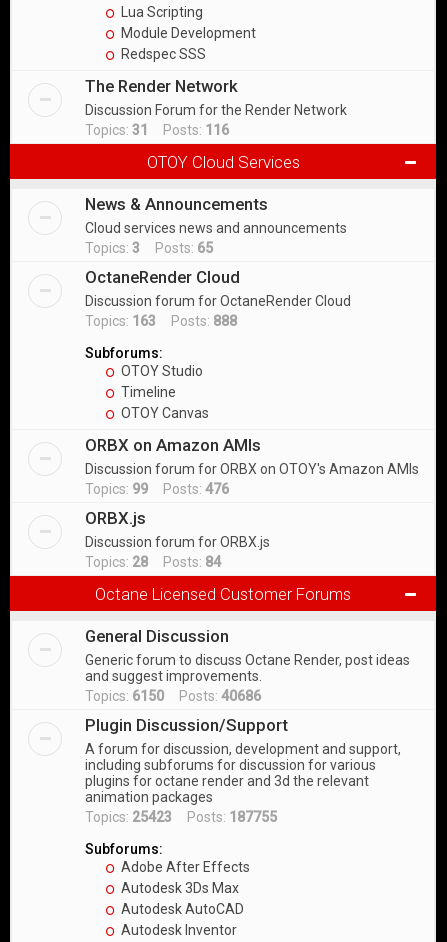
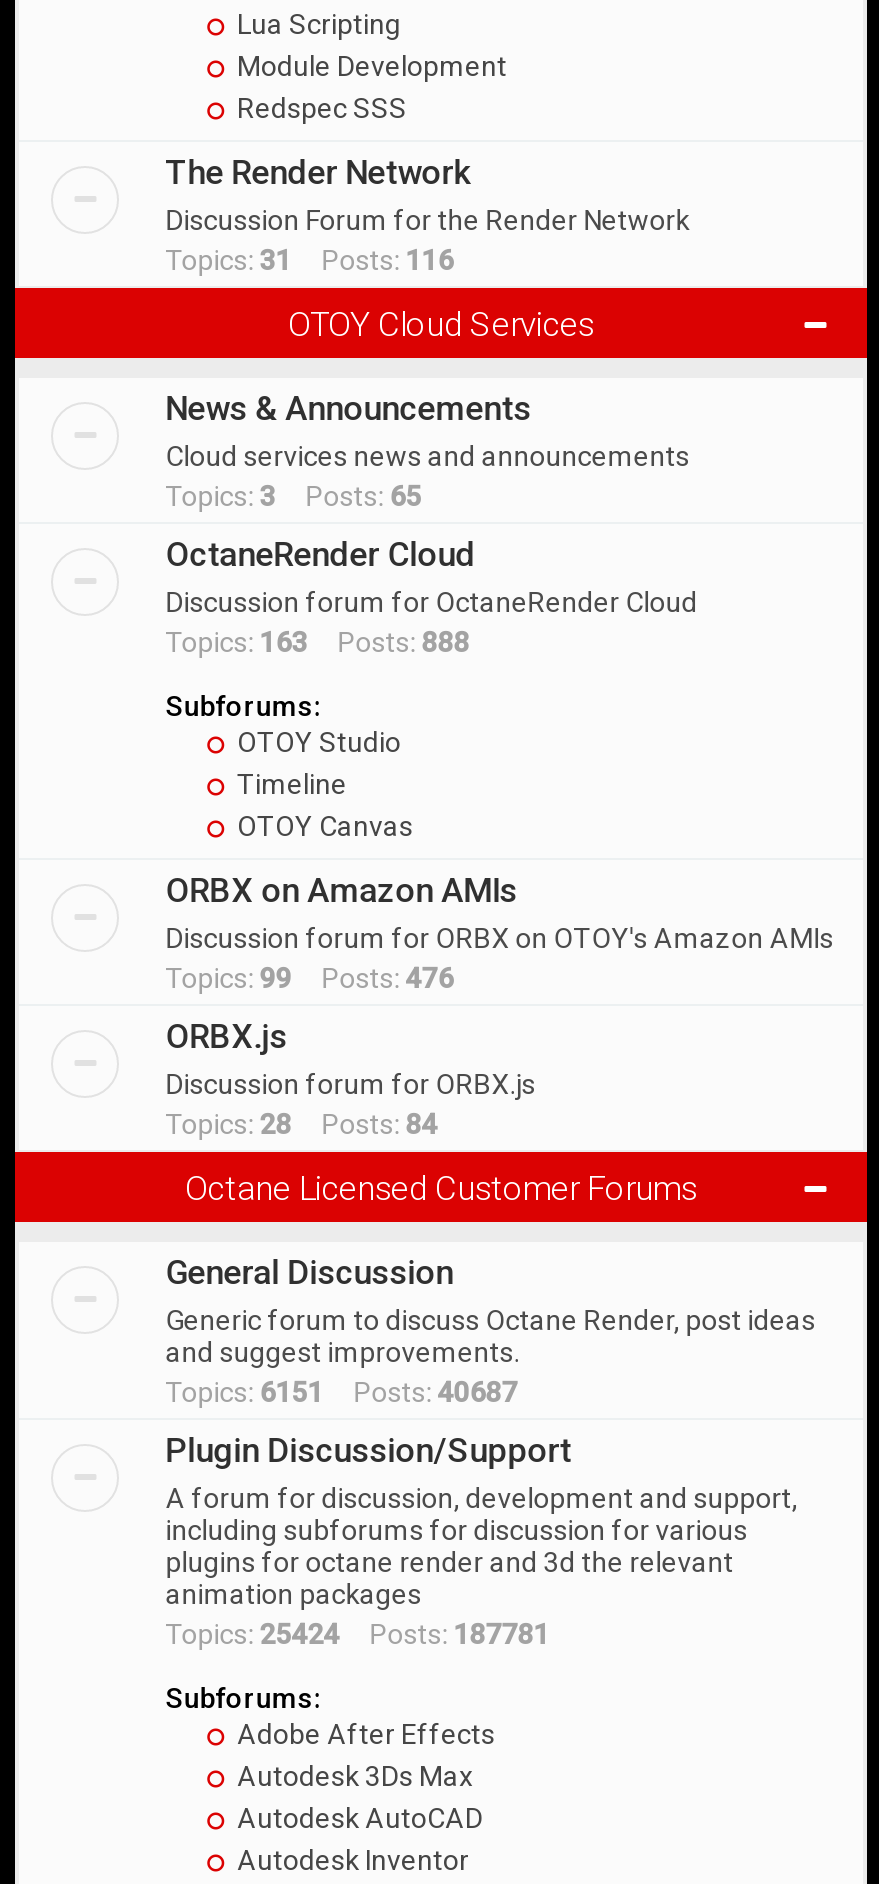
[85,688,261,704] Topics: 6150 Posts: 40686 -> [165,1376,517,1408] Topics: 6151 Posts: 40687
[85,809,277,825] Topics: 25423 Posts: 187755 -> [165,1618,549,1650] Topics: 25424 Posts: 187781

